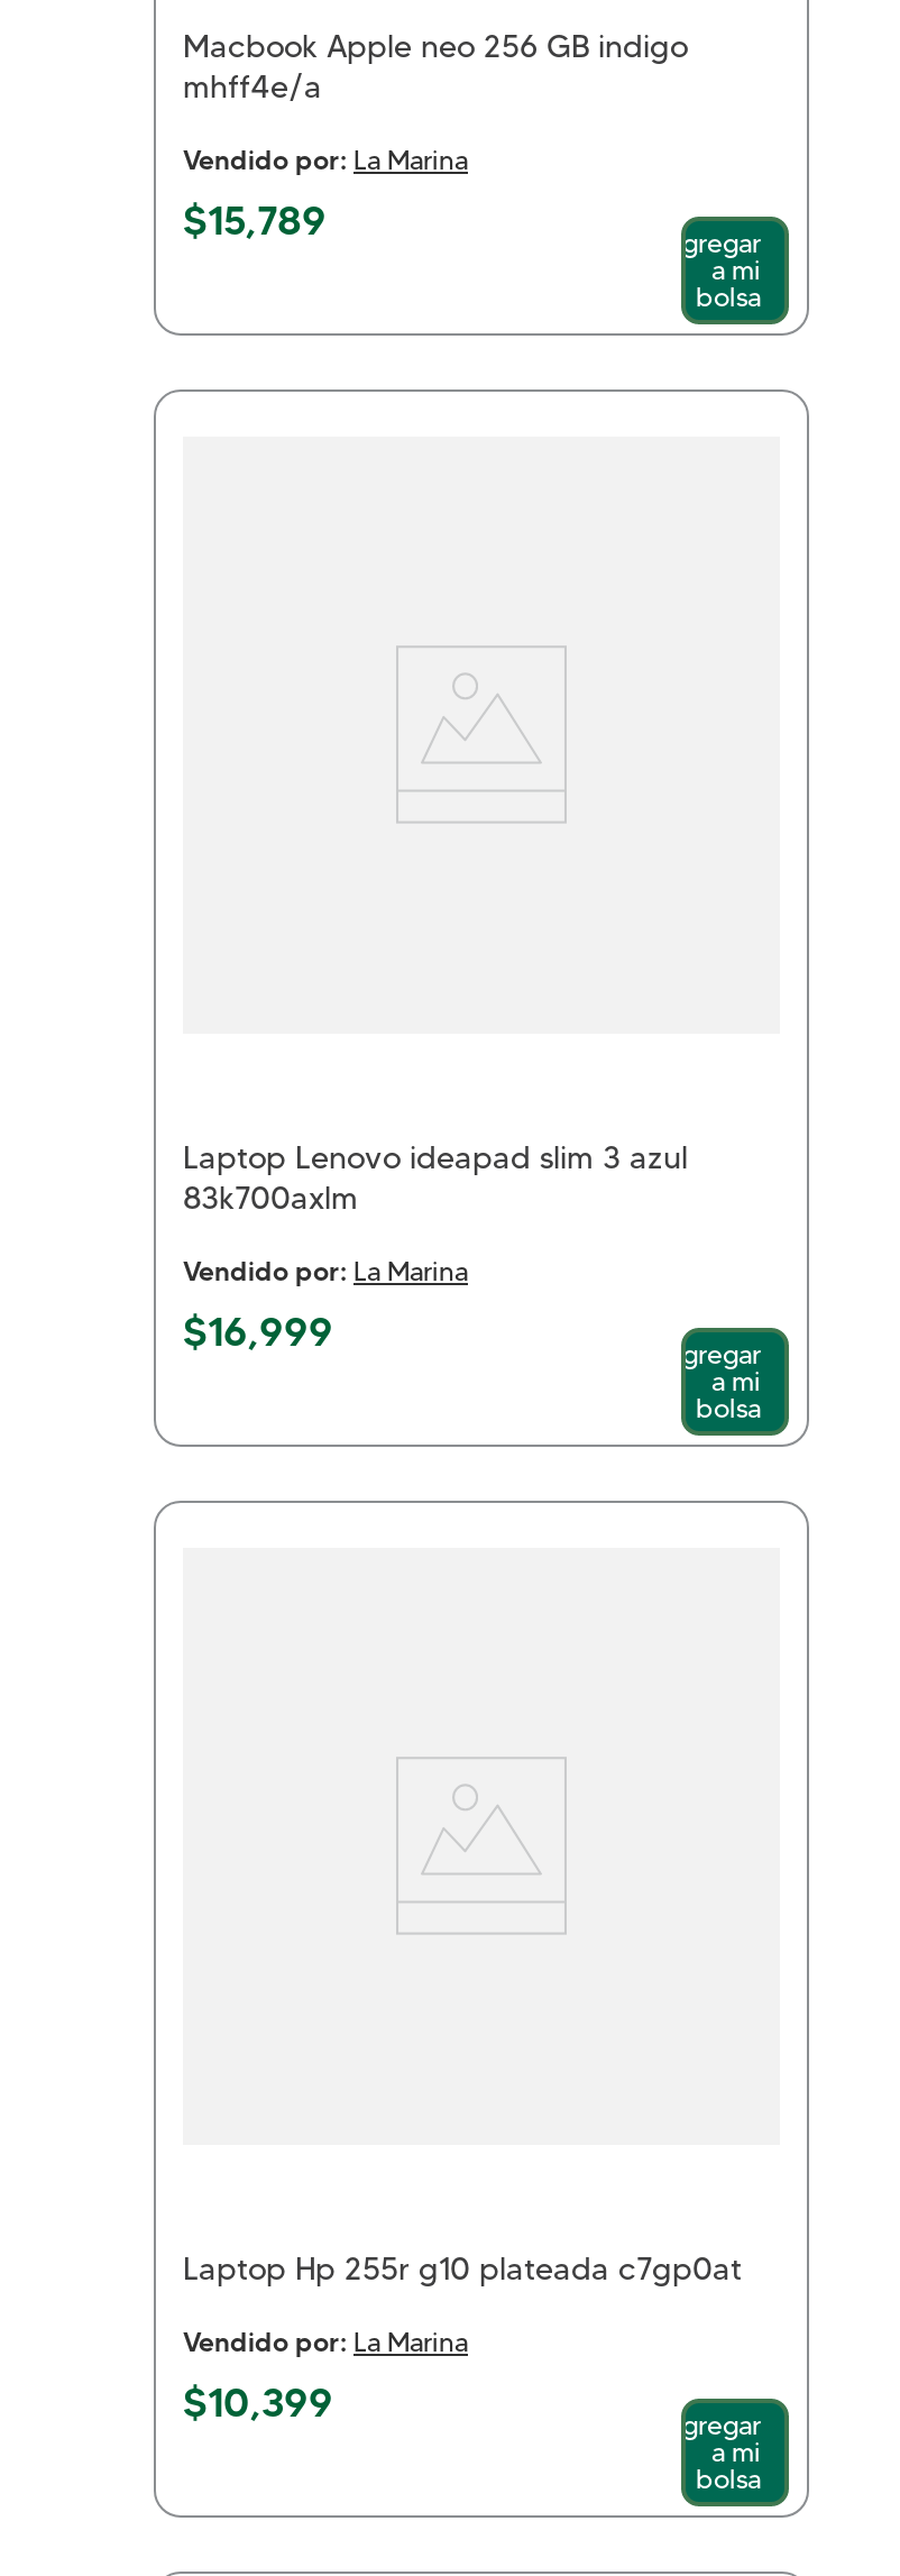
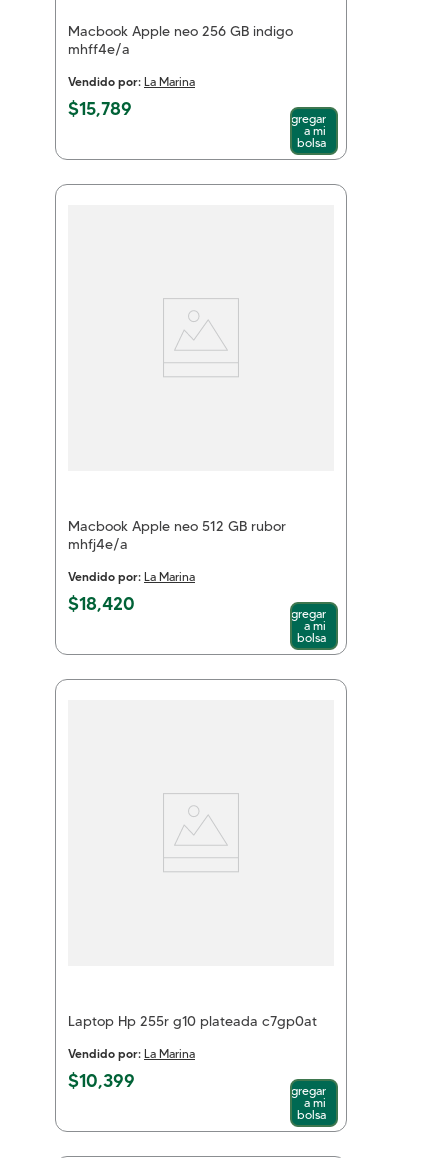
[183,1137,688,1218] Laptop Lenovo ideapad slim 3 azul | 83k700axlm -> [68,517,286,553] Macbook Apple neo 512 GB rubor | mhfj4e/a
[183,1308,333,1357] $16,999 -> [68,593,135,615] $18,420

